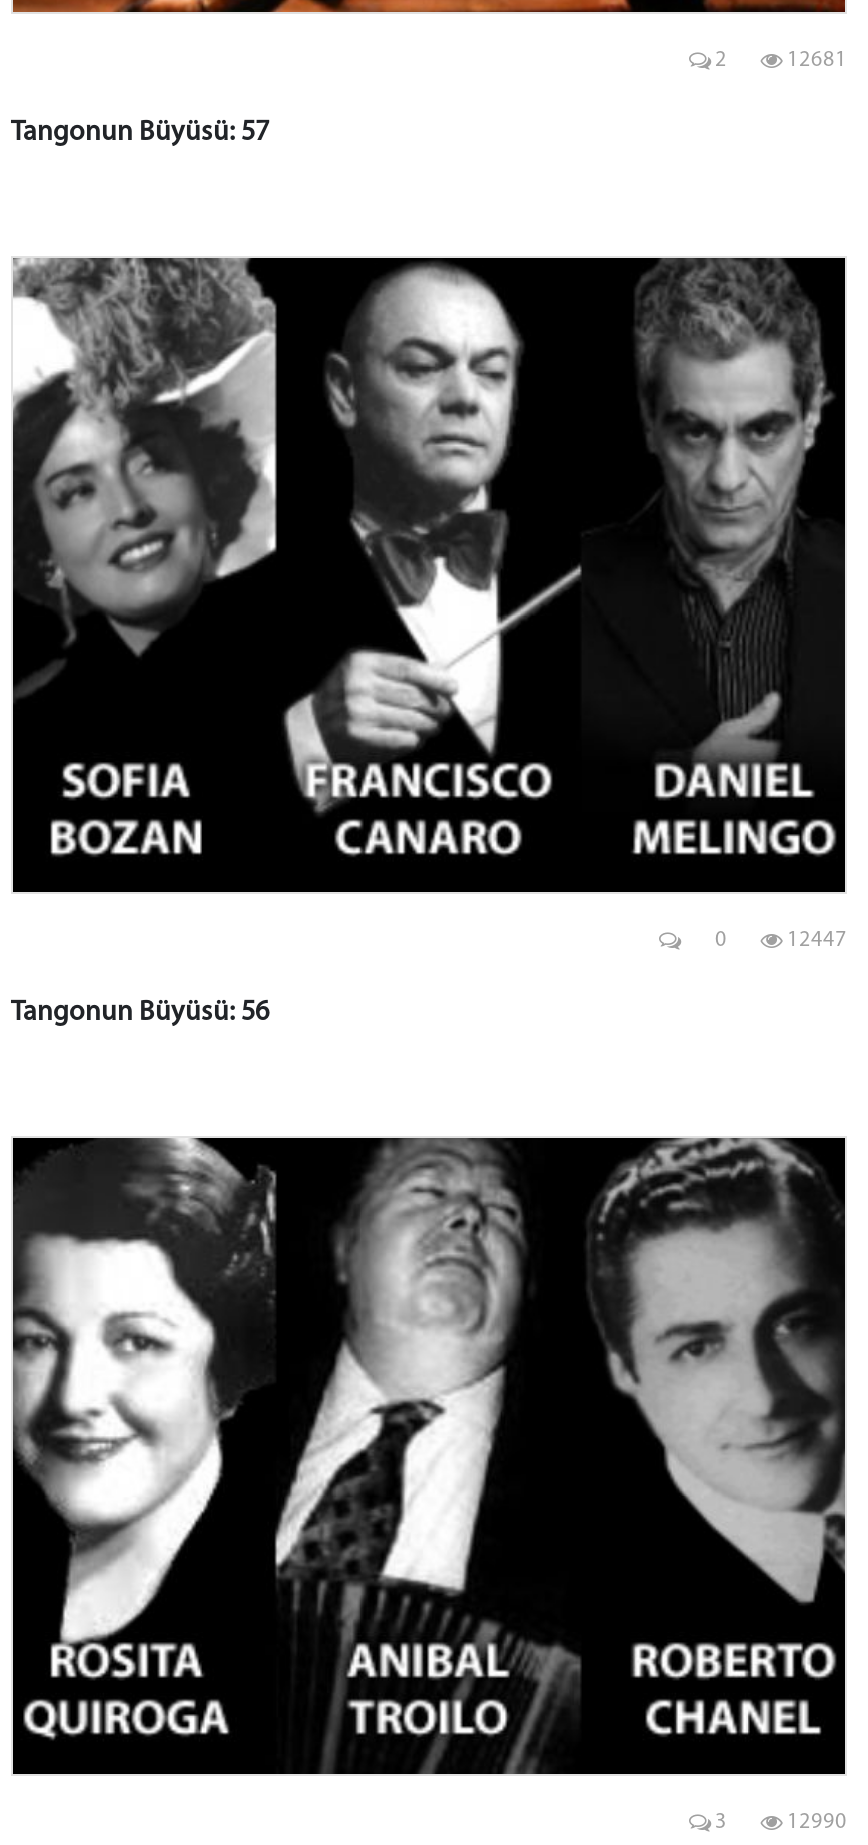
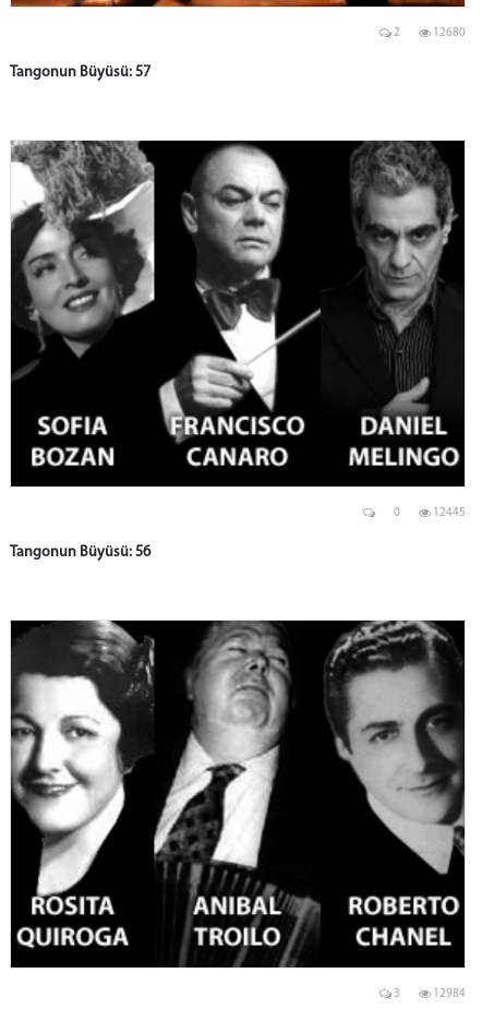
[787,49,847,71] 12681 -> [433,27,466,39] 12680
[787,930,847,952] 12447 -> [433,507,466,519] 12445
[787,1811,847,1833] 12990 -> [433,988,466,1000] 12984

